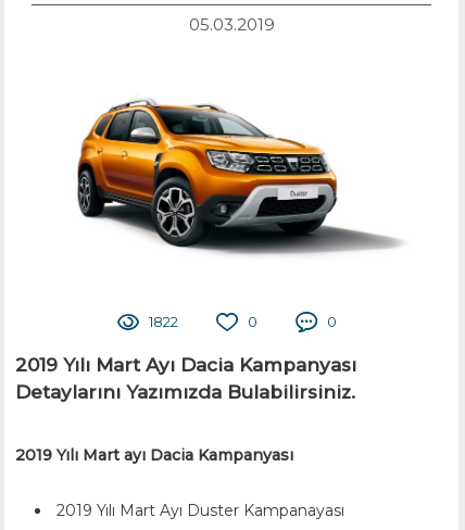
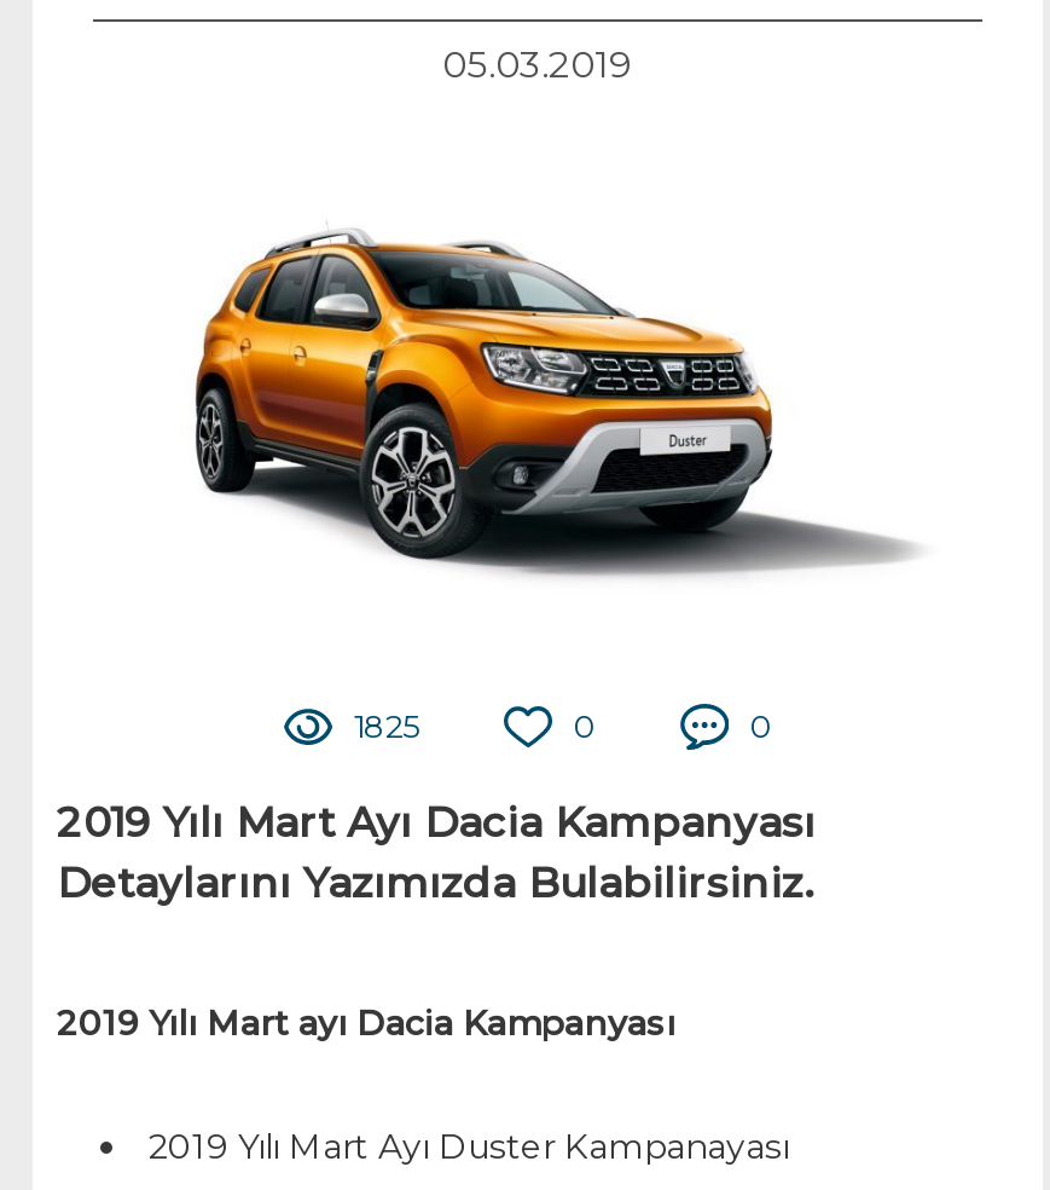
[149,312,178,330] 1822 -> [354,706,419,744] 1825

